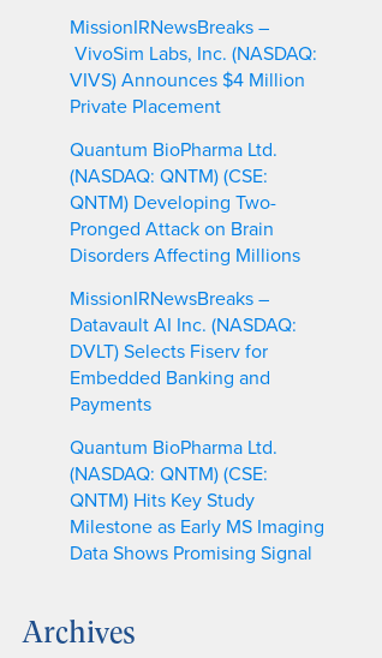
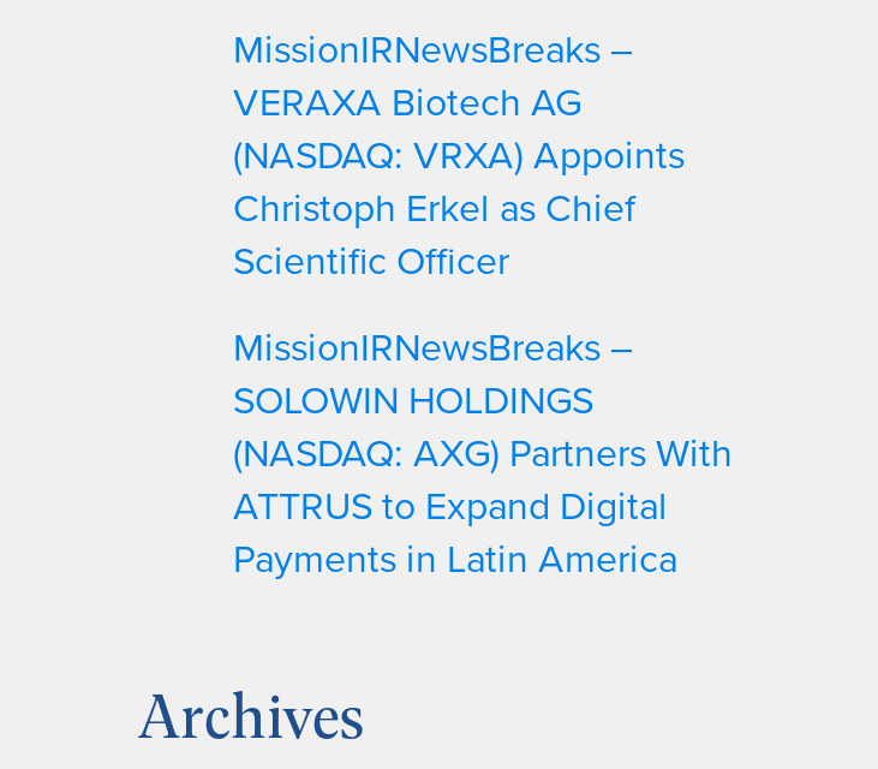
[70,39,317,267] VivoSim Labs, Inc. (NASDAQ: | VIVS) Announces $4 Million | Private Placement | Quantum BioPharma Ltd. | (NASDAQ: QNTM) (CSE: | QNTM) Developing Two- | Pronged Attack on Brain | Disorders Affecting Millions -> [233,74,685,285] VERAXA Biotech AG | (NASDAQ: VRXA) Appoints | Christoph Erkel as Chief | Scientific Officer
[70,311,324,565] Datavault AI Inc. (NASDAQ: | DVLT) Selects Fiserv for | Embedded Banking and | Payments | Quantum BioPharma Ltd. | (NASDAQ: QNTM) (CSE: | QNTM) Hits Key Study | Milestone as Early MS Imaging | Data Shows Promising Signal -> [233,372,733,583] SOLOWIN HOLDINGS | (NASDAQ: AXG) Partners With | ATTRUS to Expand Digital | Payments in Latin America

